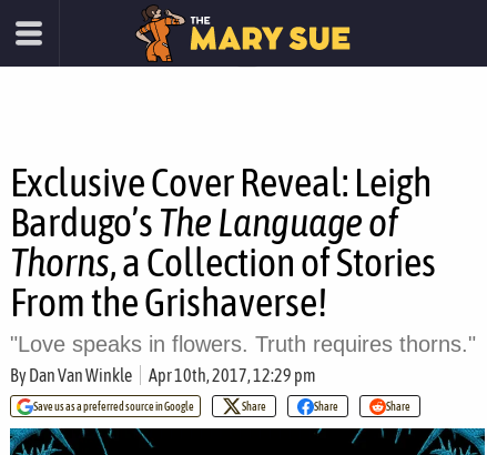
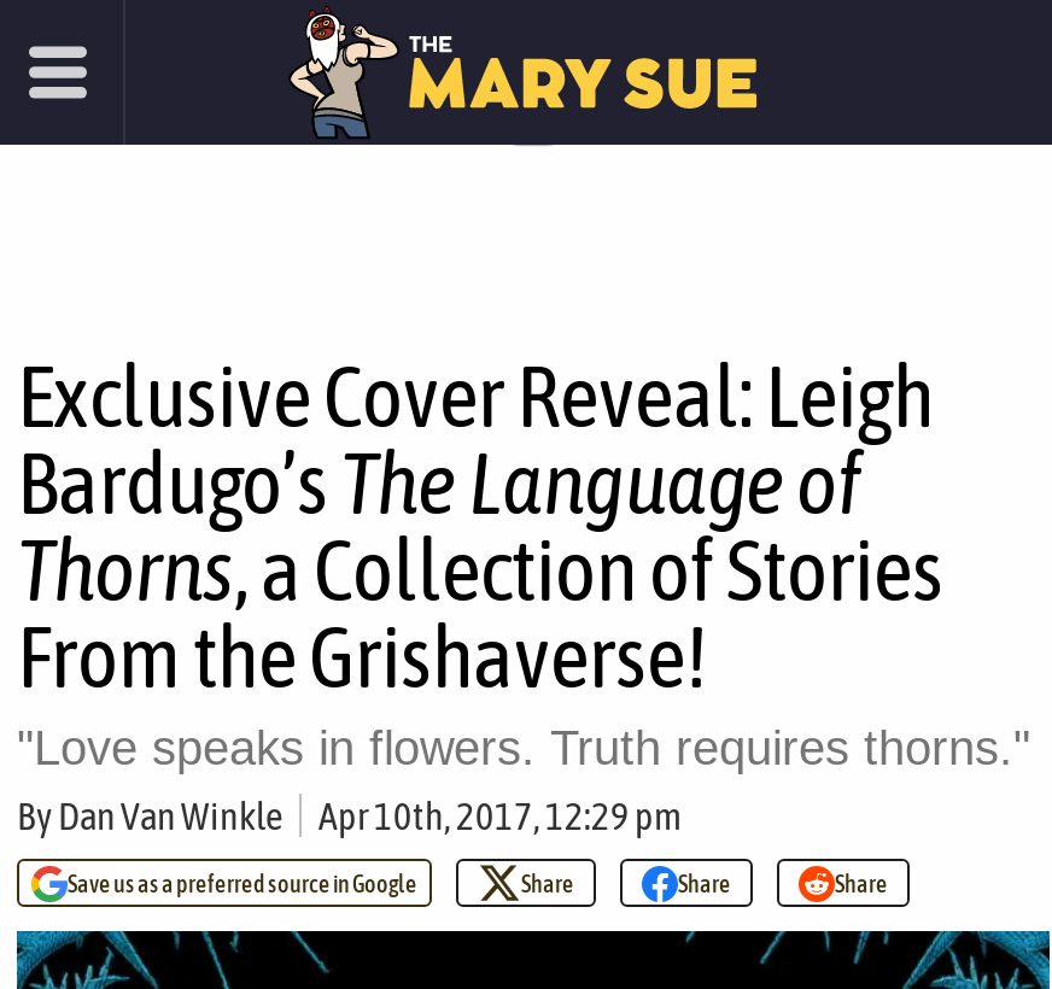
[140,7,183,62] [image] -> [294,12,396,137] [image]

